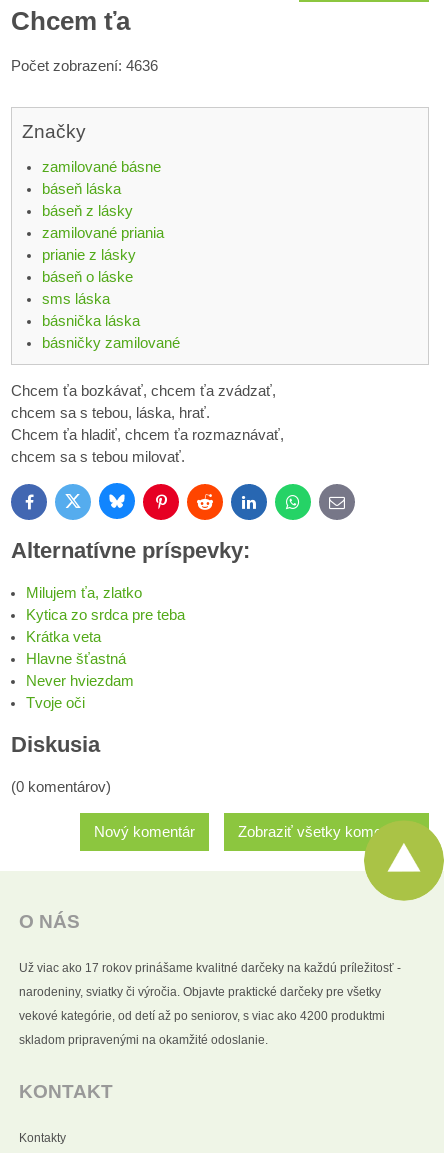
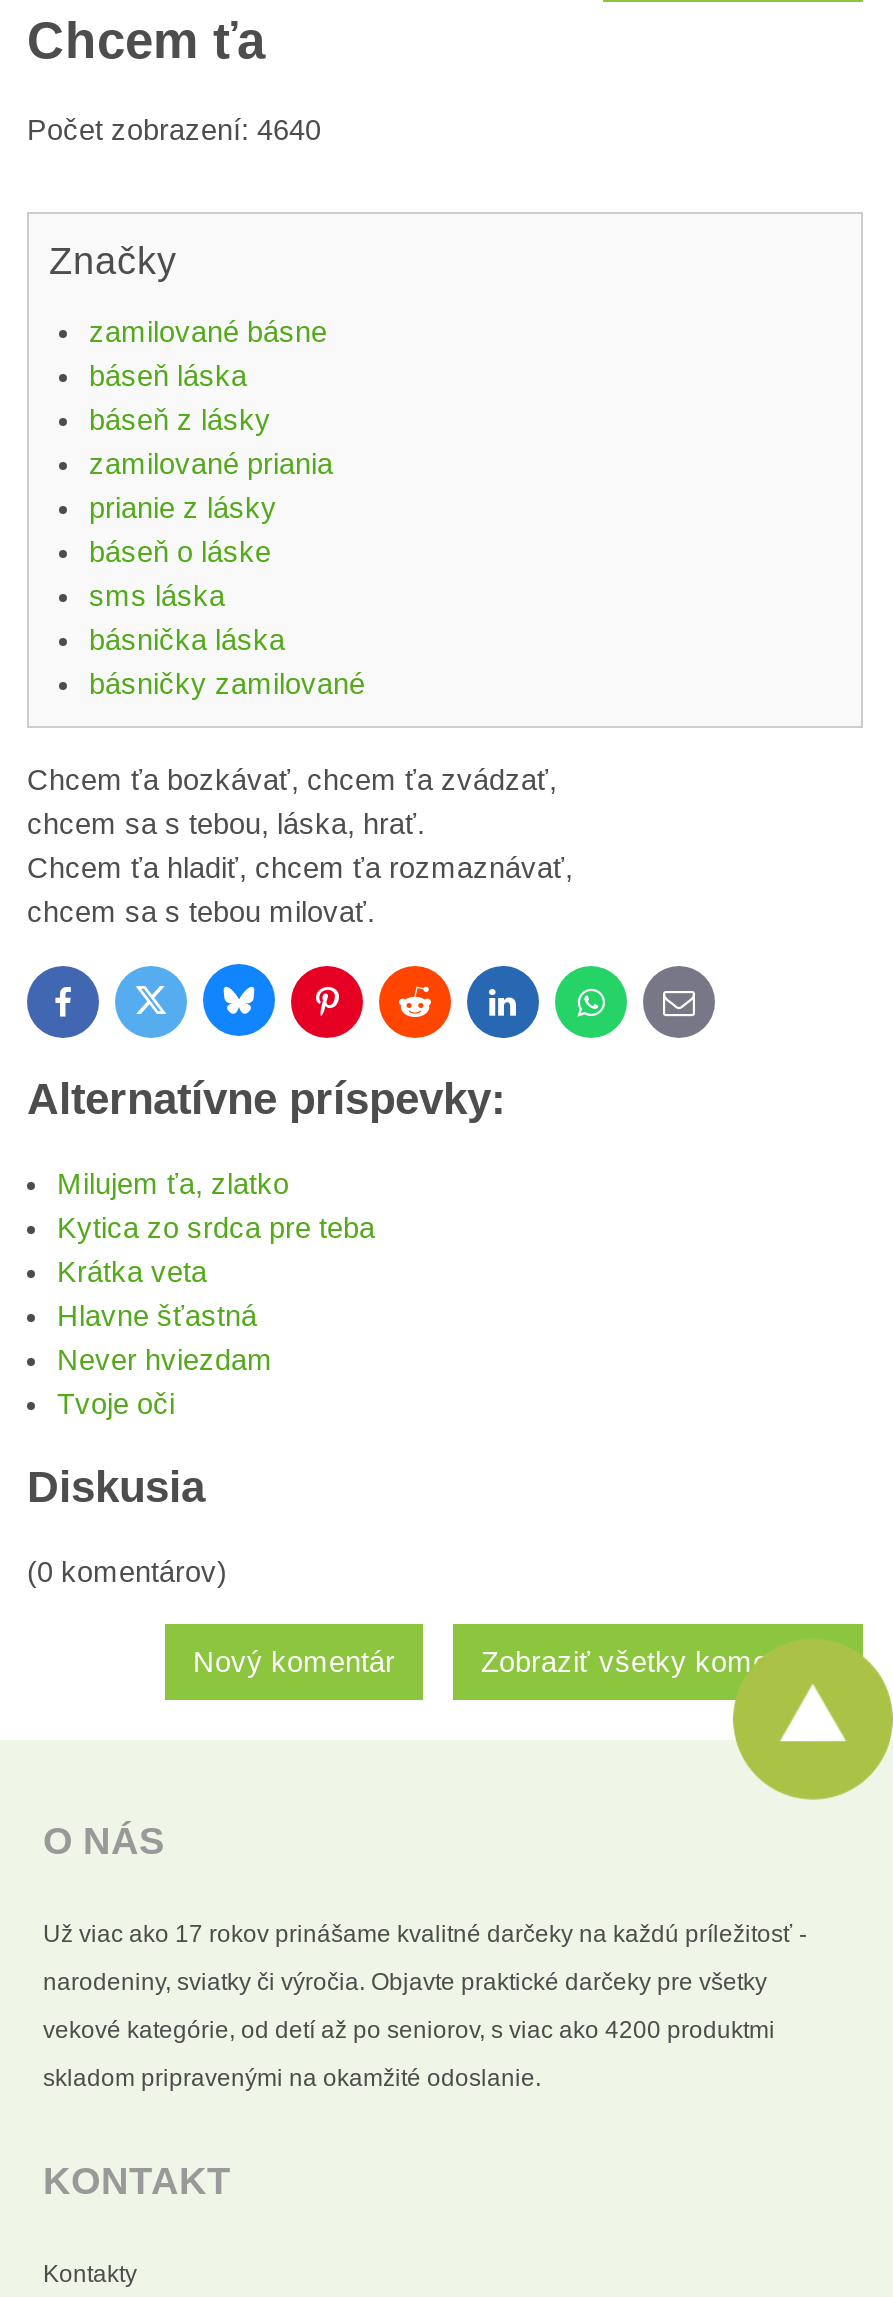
[11,58,158,74] Počet zobrazení: 4636 -> [27,114,321,146] Počet zobrazení: 4640

